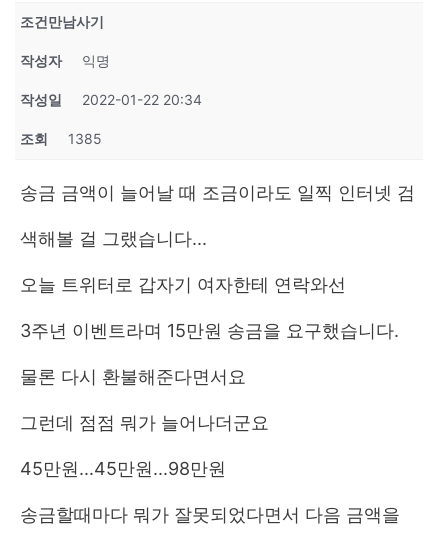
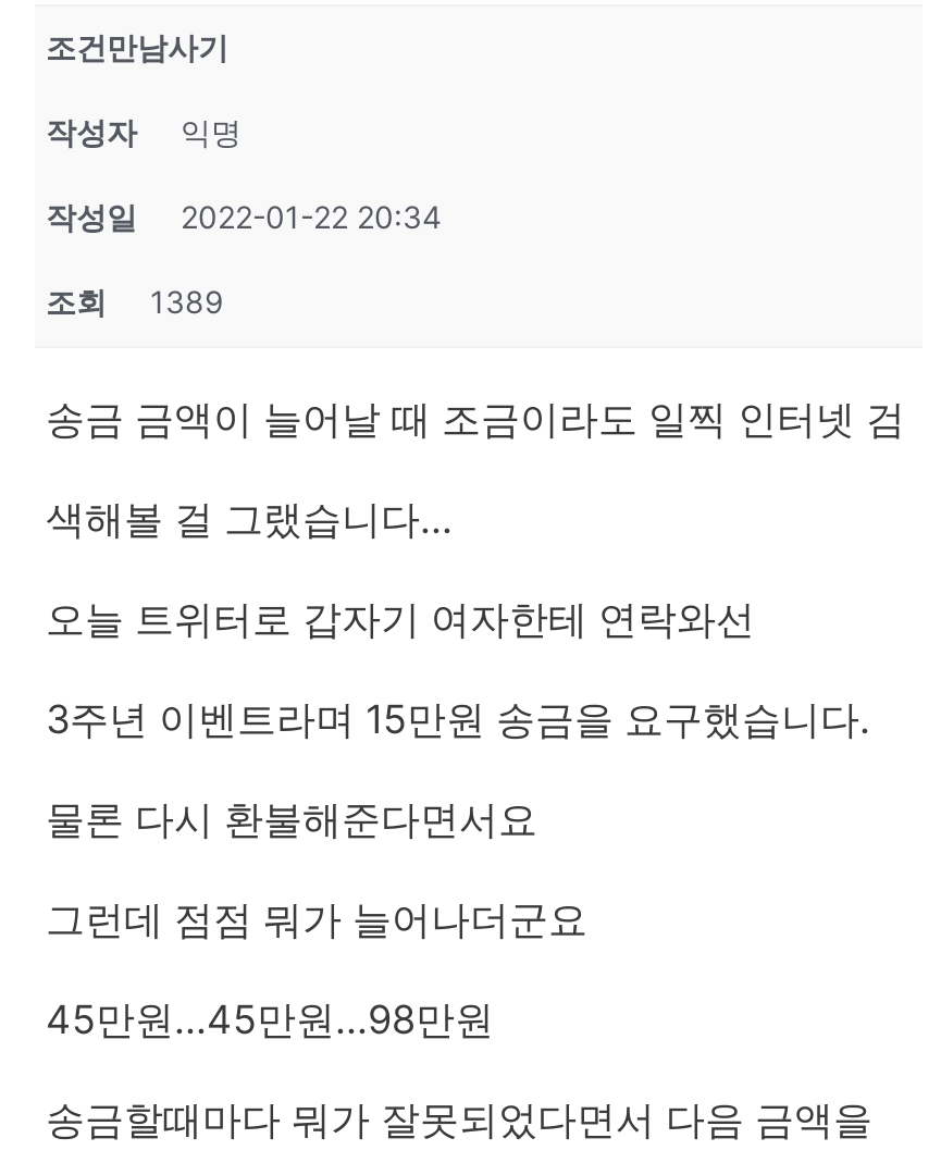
[20,129,102,146] 조회 1385 -> [46,284,224,321] 조회 1389

